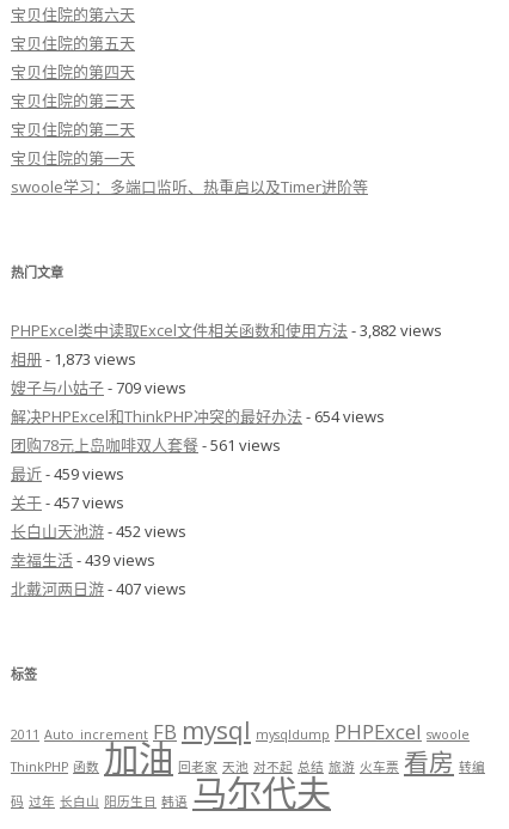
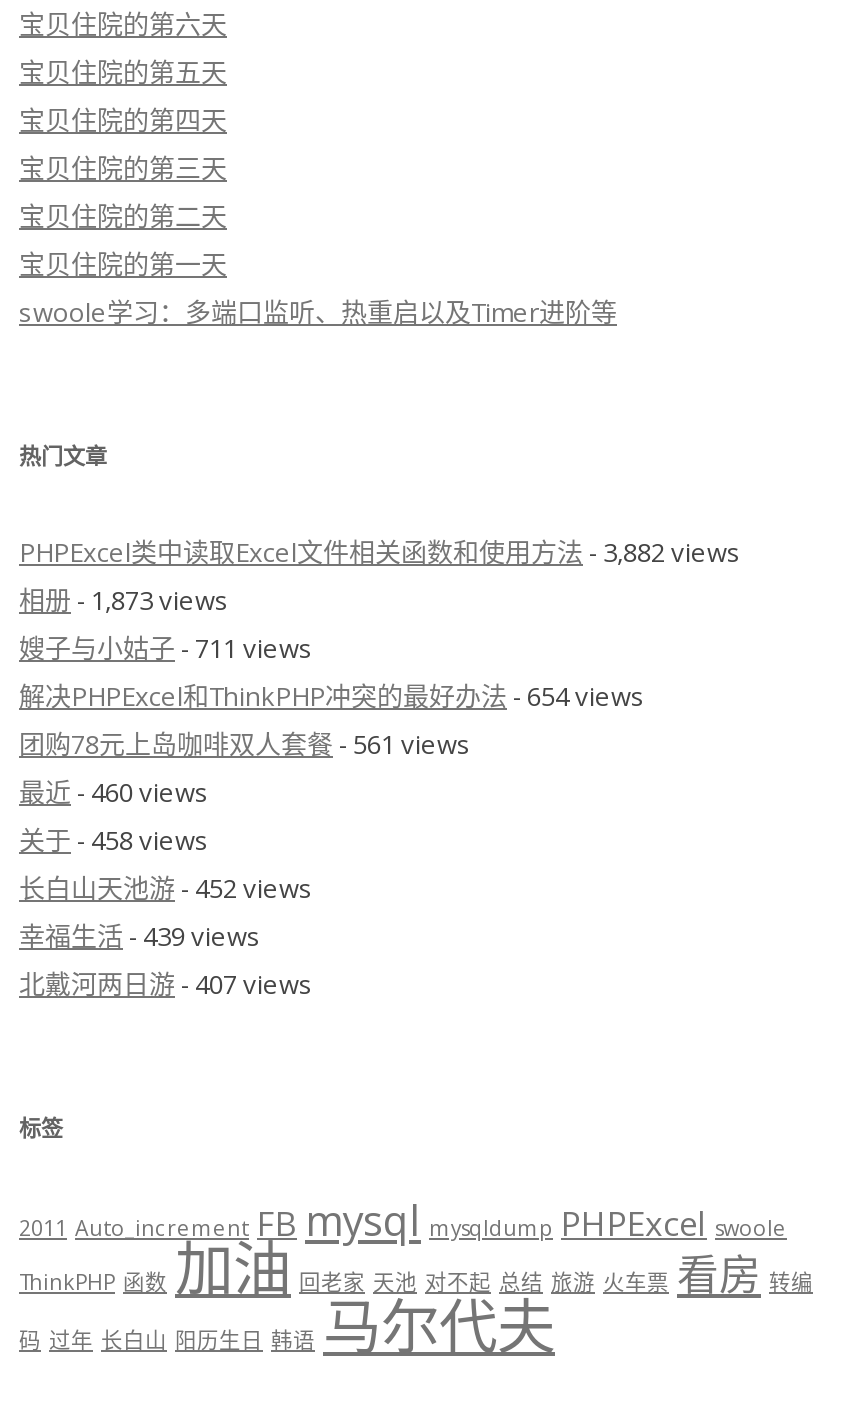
[11,377,186,399] 嫂子与小姑子- 709 views -> [19,630,313,666] 嫂子与小姑子- 711 views
[11,463,124,485] 最近- 459 views -> [19,774,209,810] 最近- 460 views
[11,492,124,513] 关于- 457 views -> [19,822,209,858] 关于- 458 views

